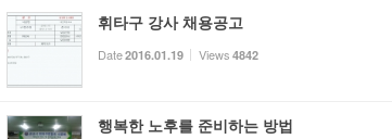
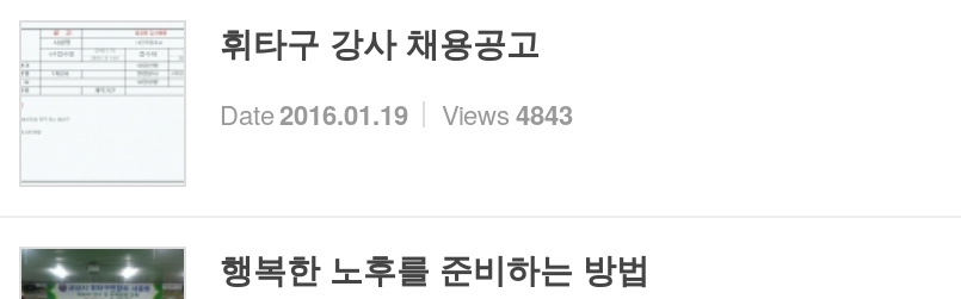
[98,46,258,63] Date 2016.01.19 Views 4842 -> [220,94,573,132] Date 2016.01.19 Views 4843

